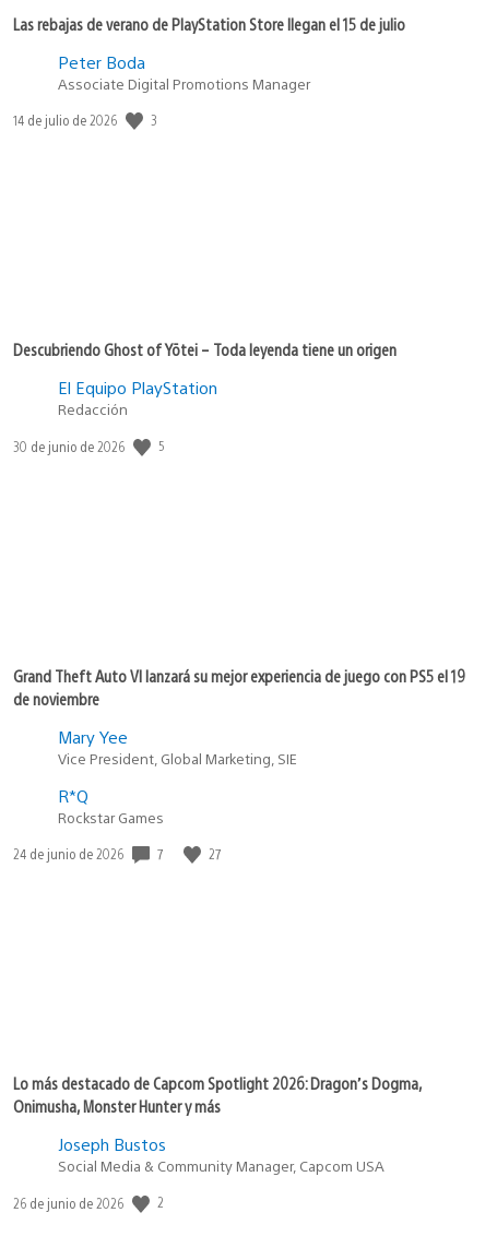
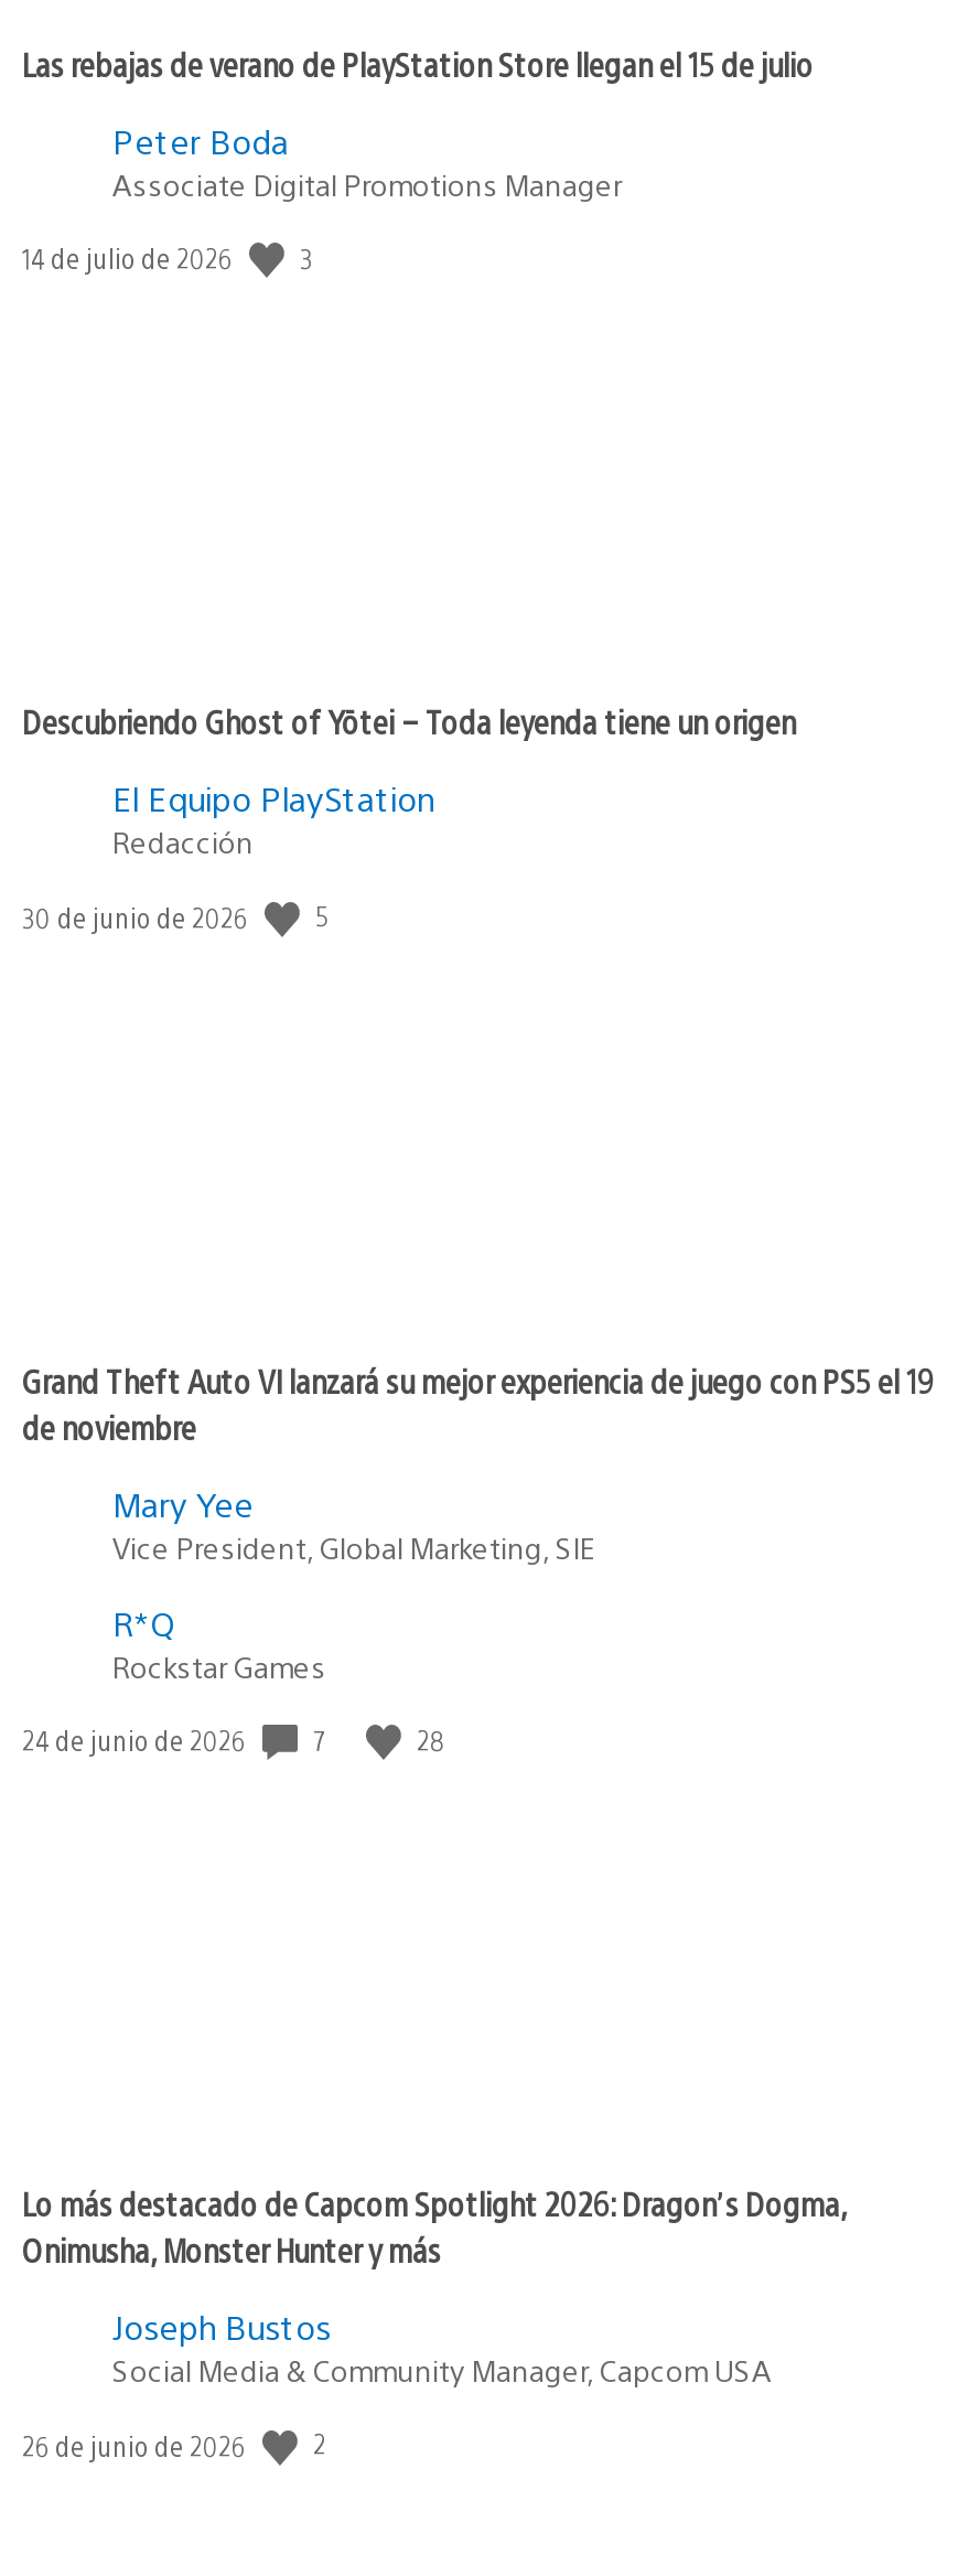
[209,844,221,862] 27 -> [417,1720,443,1758] 28

